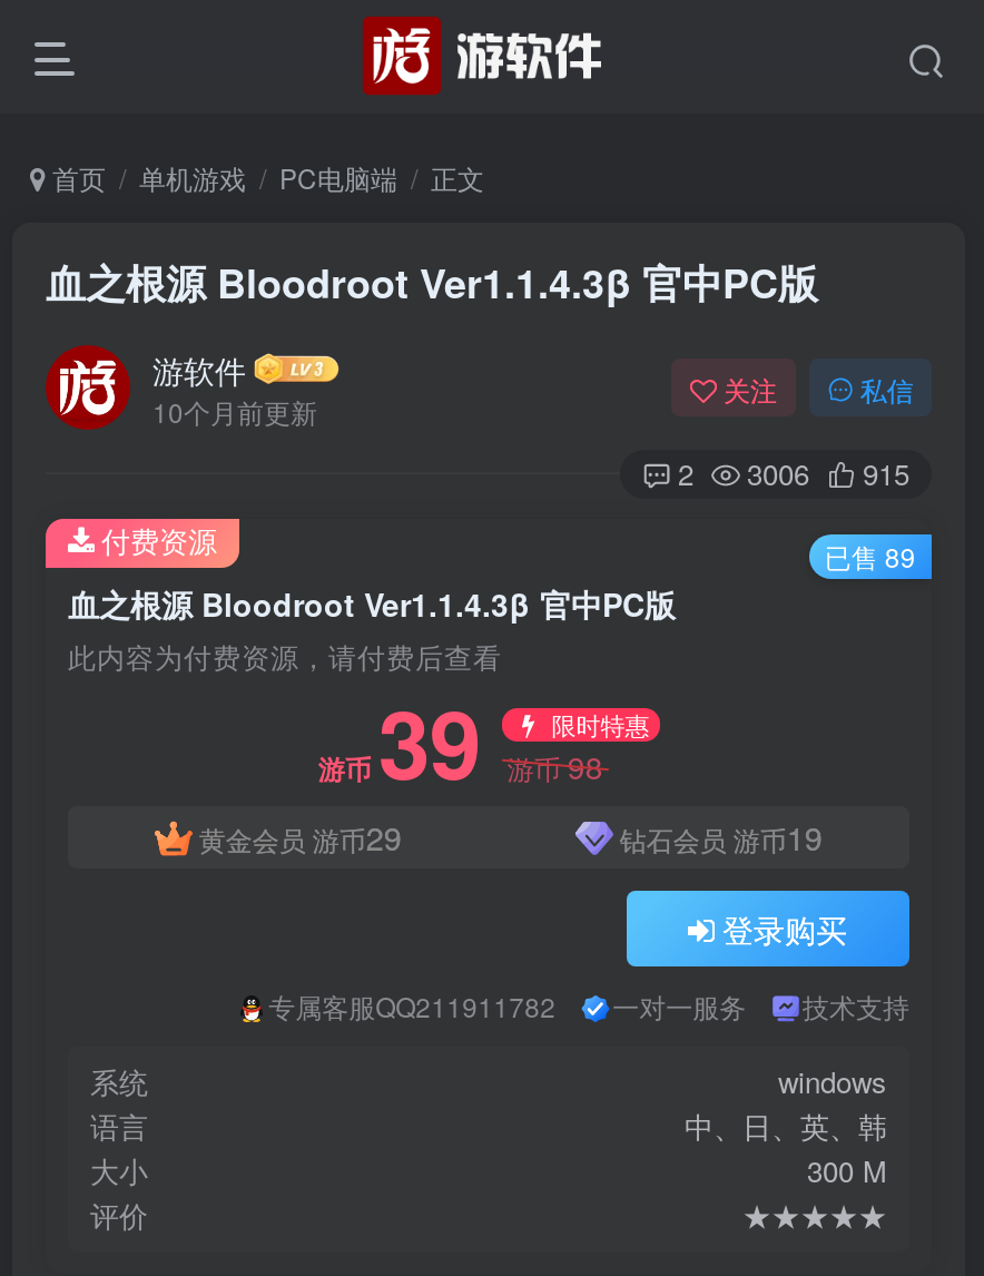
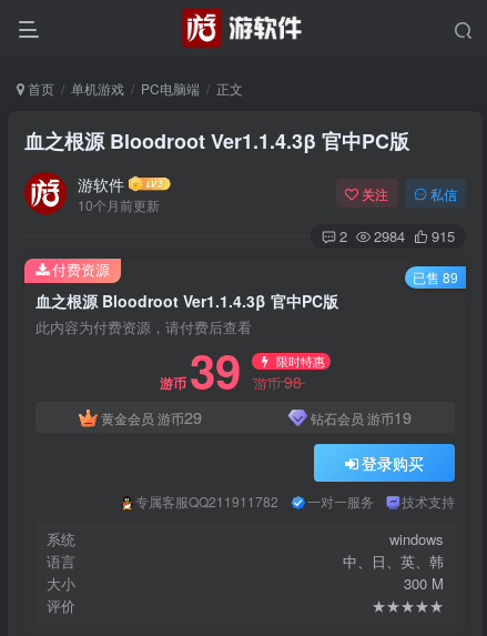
[678,452,909,494] 2 3006 915 -> [339,225,455,246] 2 2984 915

